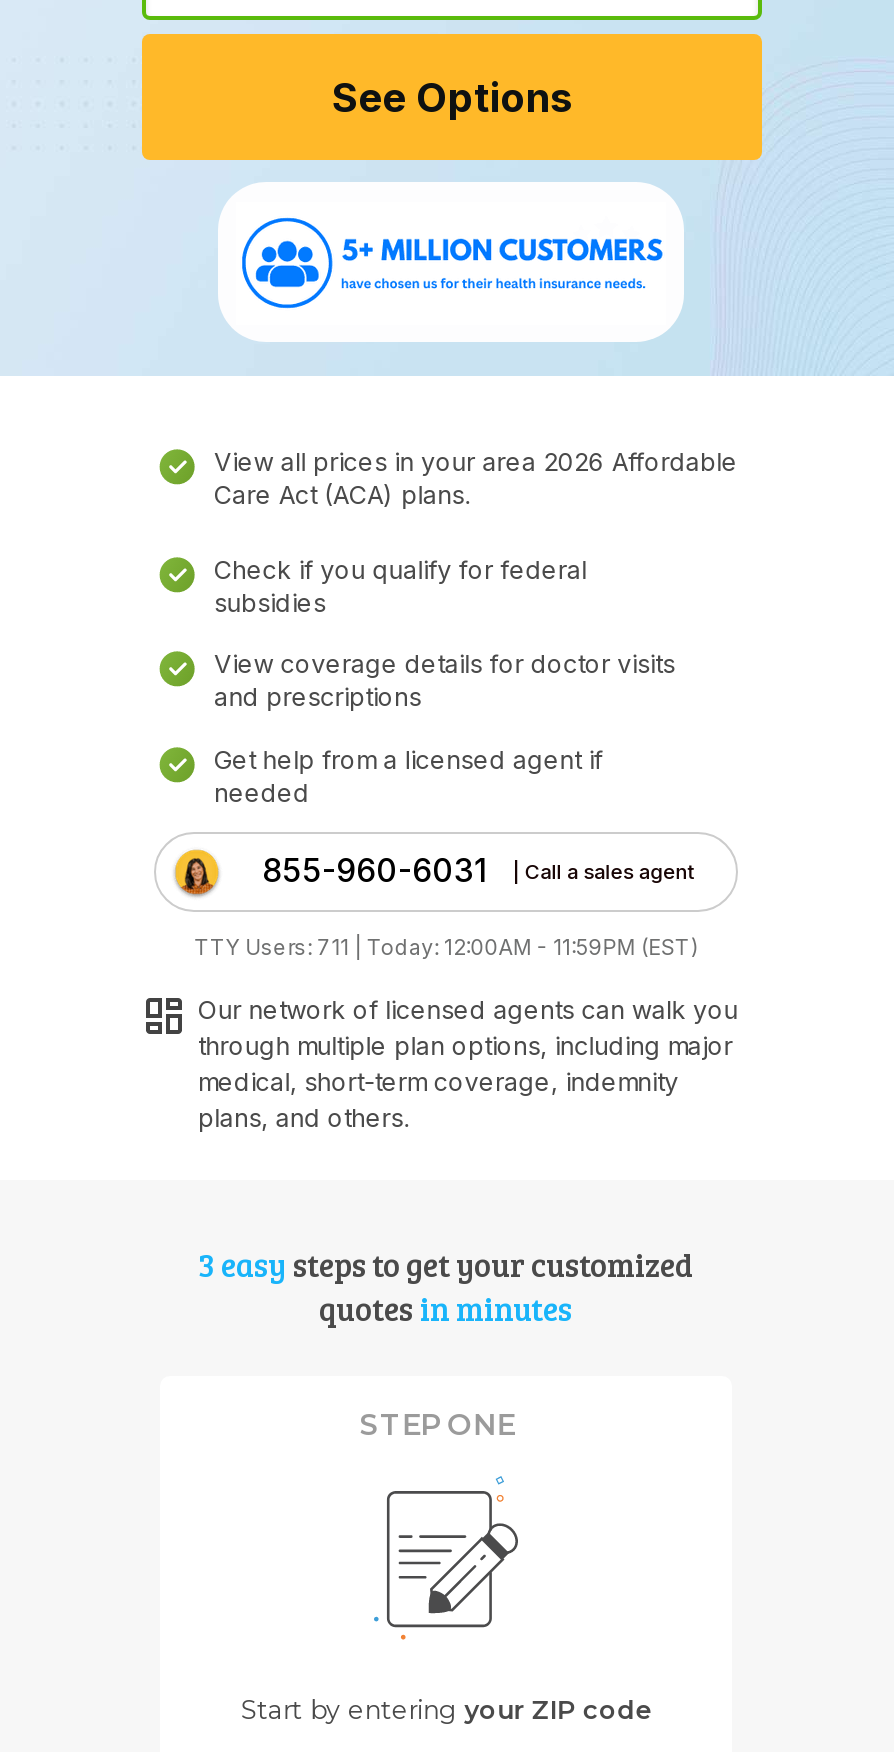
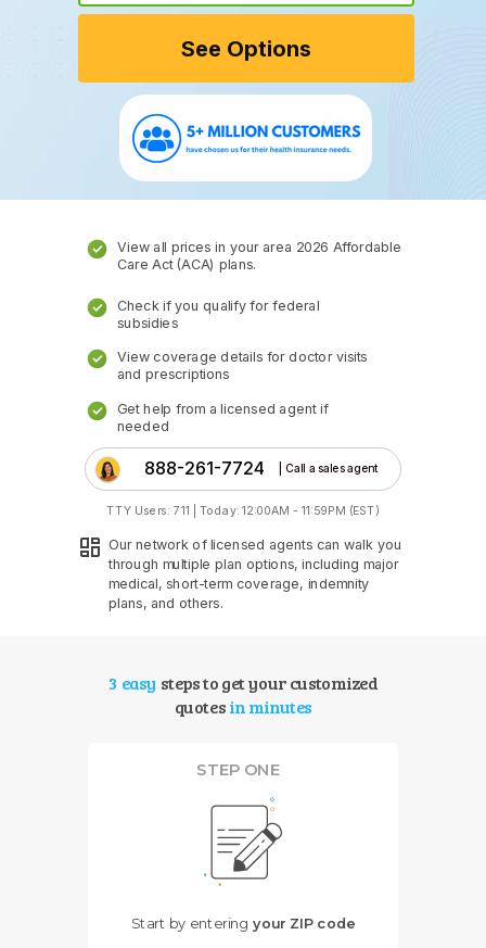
[262,850,488,890] 855-960-6031 -> [144,457,265,479] 888-261-7724

